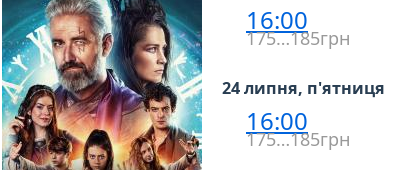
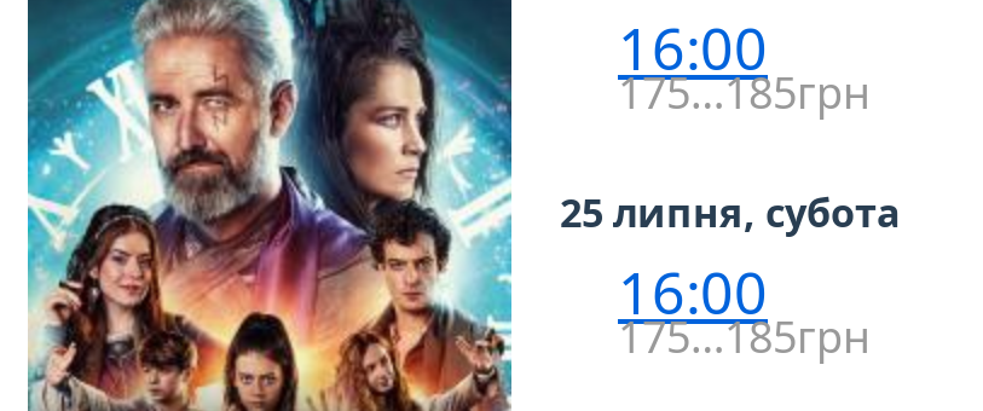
[222,77,385,99] 24 липня, п'ятниця -> [560,186,901,239] 25 липня, субота

